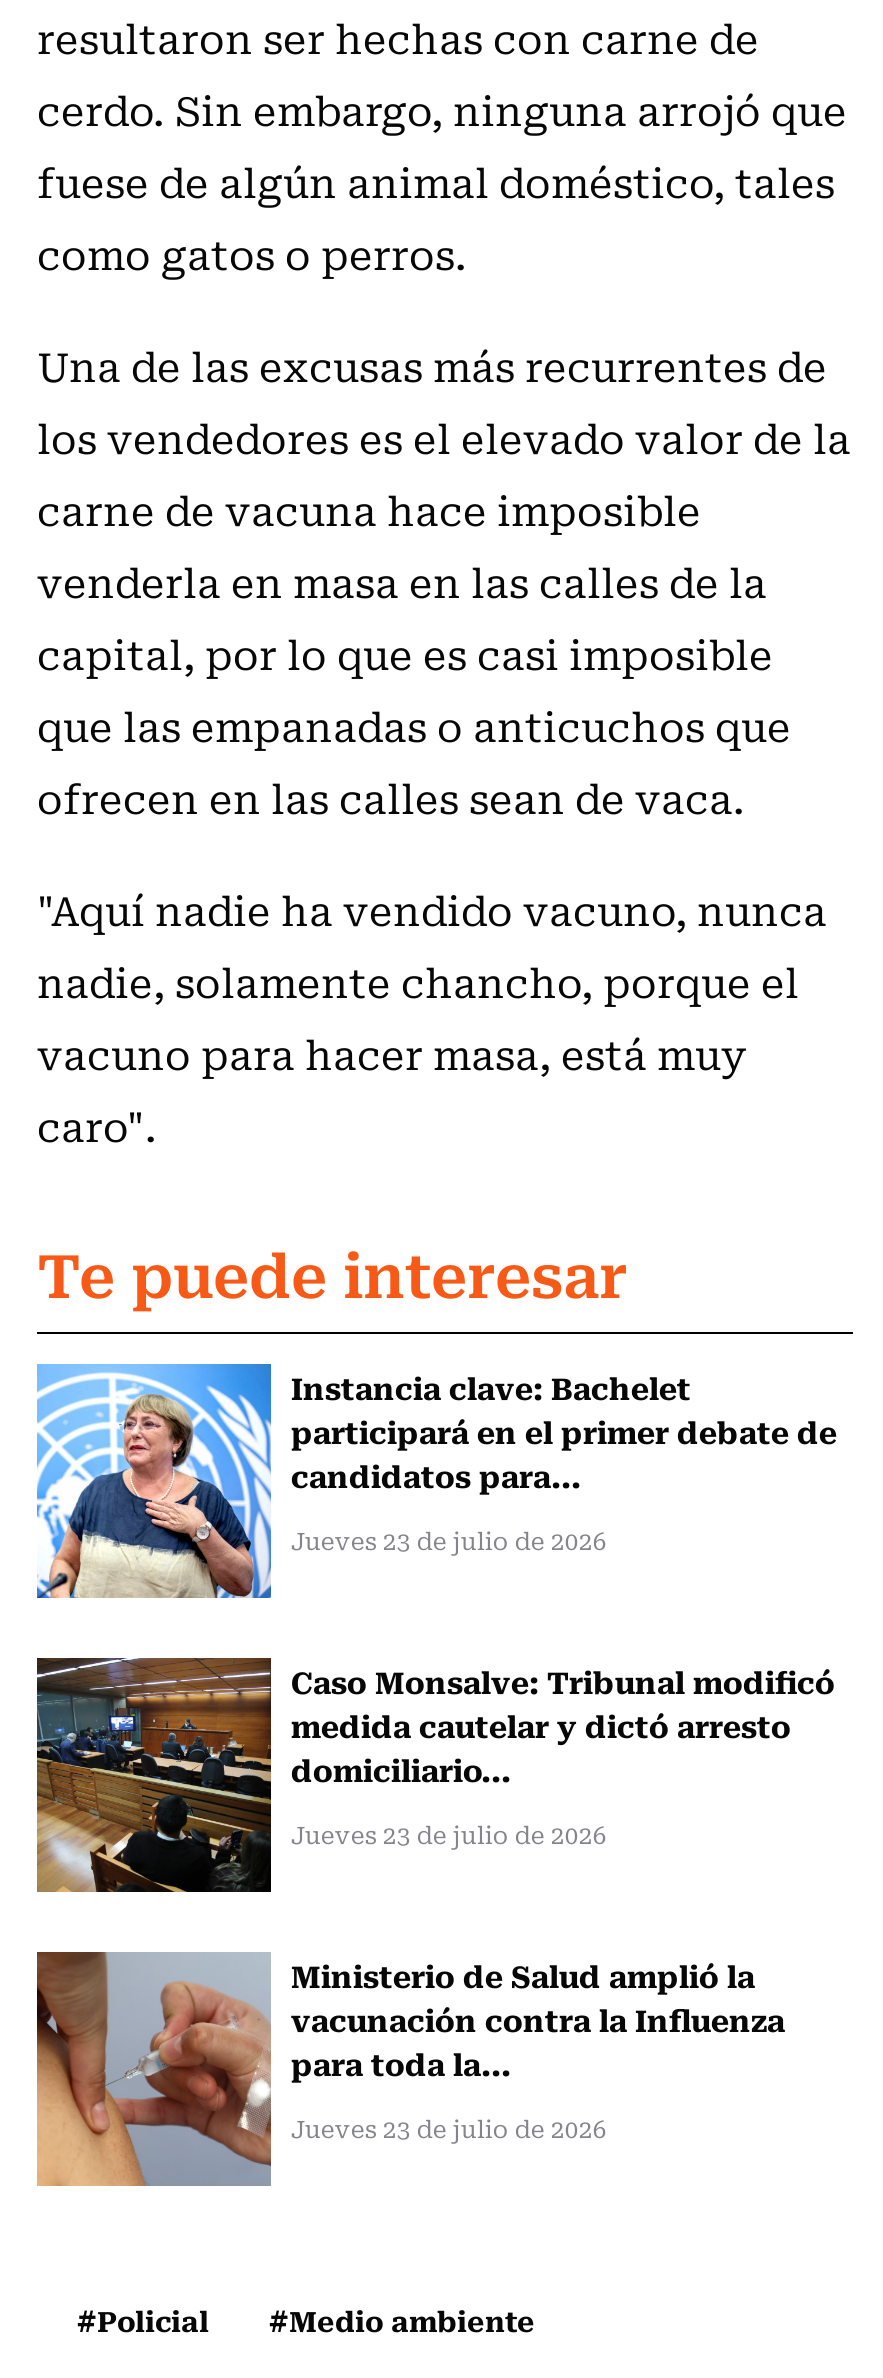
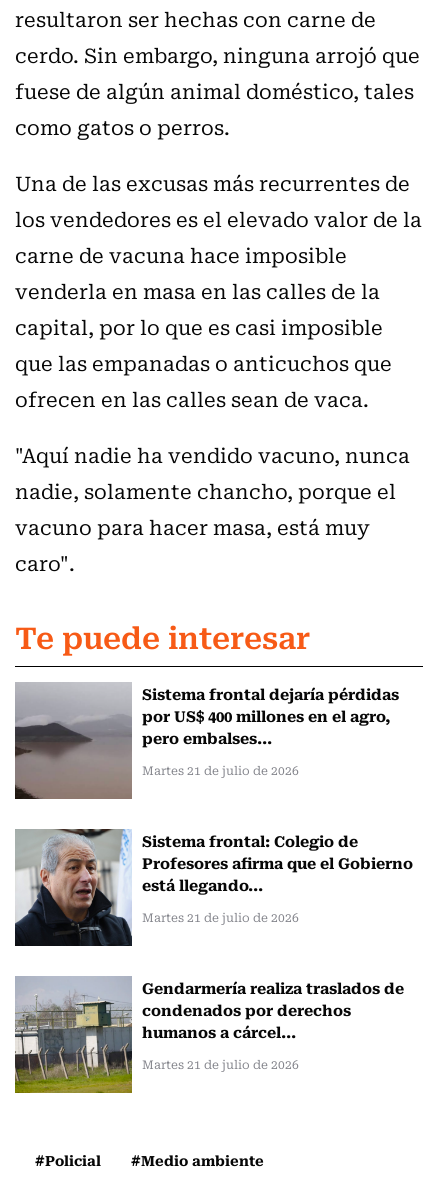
[35,1362,837,1600] [image] | Instancia clave: Bachelet | participará en el primer debate de | candidatos para... -> [14,681,399,800] [image] | Sistema frontal dejaría pérdidas | por US$ 400 millones en el agro, | pero embalses...
[291,1522,607,1558] Jueves 23 de julio de 2026 -> [142,761,299,779] Martes 21 de julio de 2026
[35,1656,835,1894] [image] | Caso Monsalve: Tribunal modificó | medida cautelar y dictó arresto | domiciliario... -> [14,828,413,947] [image] | Sistema frontal: Colegio de | Profesores afirma que el Gobierno | está llegando...
[291,1816,607,1852] Jueves 23 de julio de 2026 -> [142,908,299,926] Martes 21 de julio de 2026
[35,1950,785,2188] [image] | Ministerio de Salud amplió la | vacunación contra la Influenza | para toda la... -> [14,975,404,1094] [image] | Gendarmería realiza traslados de | condenados por derechos | humanos a cárcel...
[291,2110,607,2146] Jueves 23 de julio de 2026 -> [142,1055,299,1073] Martes 21 de julio de 2026

